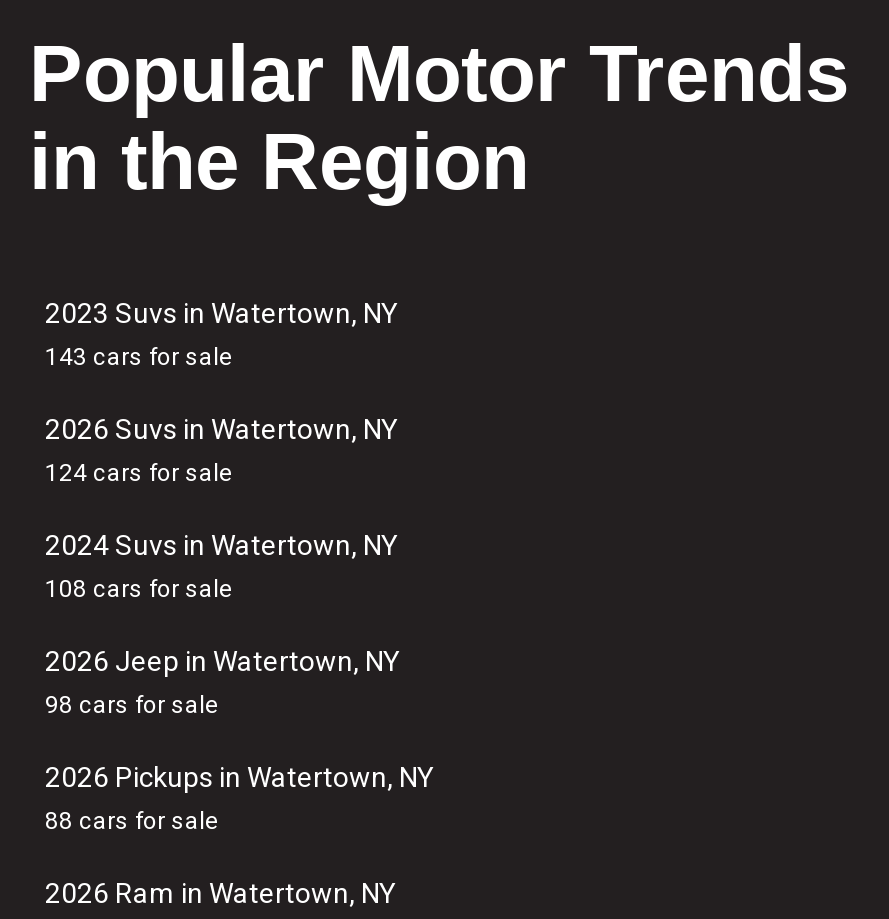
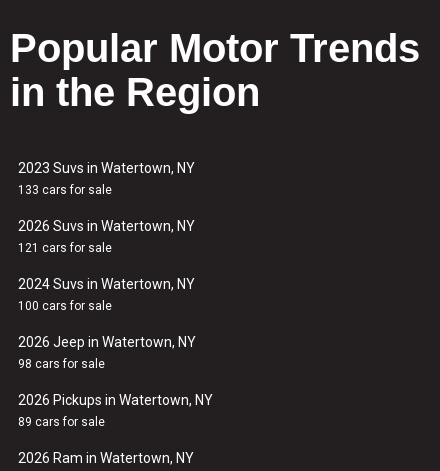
[45,343,233,371] 143 cars for sale -> [18,183,112,197] 133 cars for sale
[45,459,233,487] 124 cars for sale -> [18,241,112,255] 121 cars for sale
[45,575,233,603] 108 cars for sale -> [18,299,112,313] 100 cars for sale
[45,807,219,835] 88 cars for sale -> [18,415,105,429] 89 cars for sale

